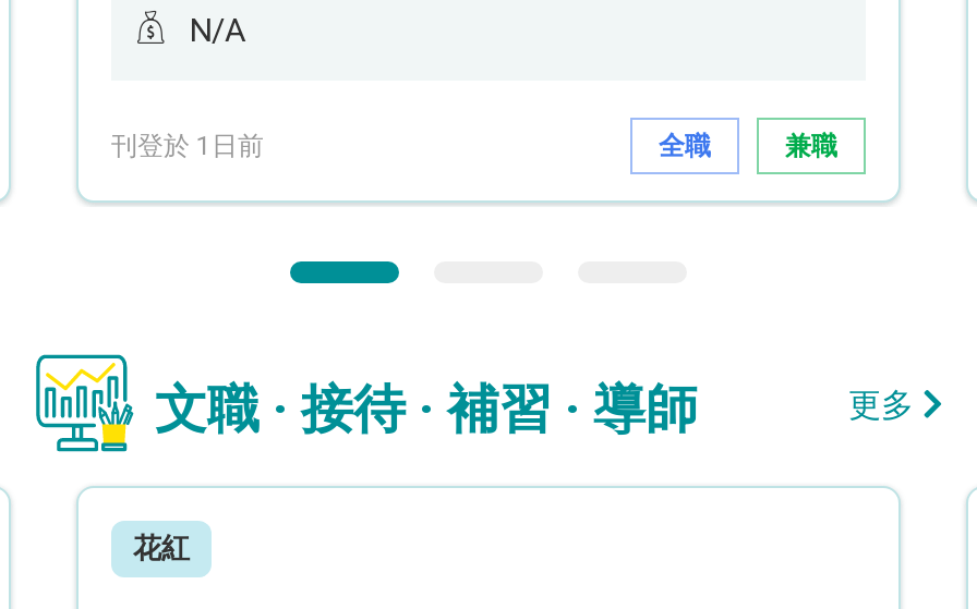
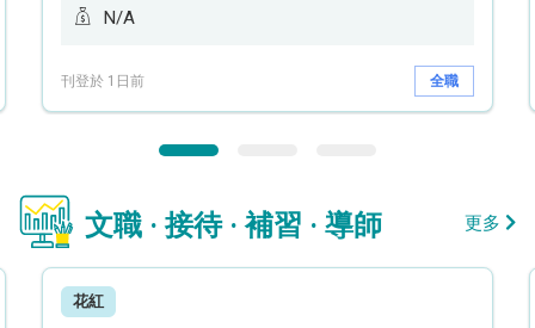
[785,130,837,160] 兼職 -> none

